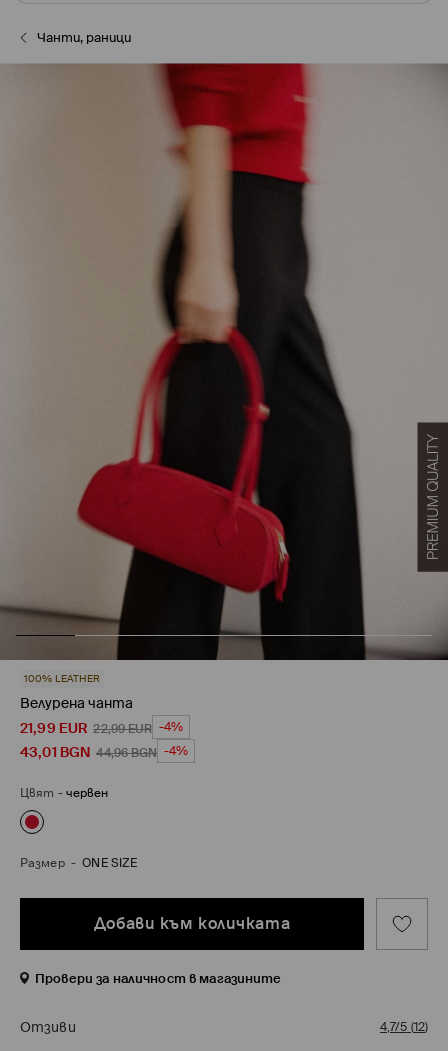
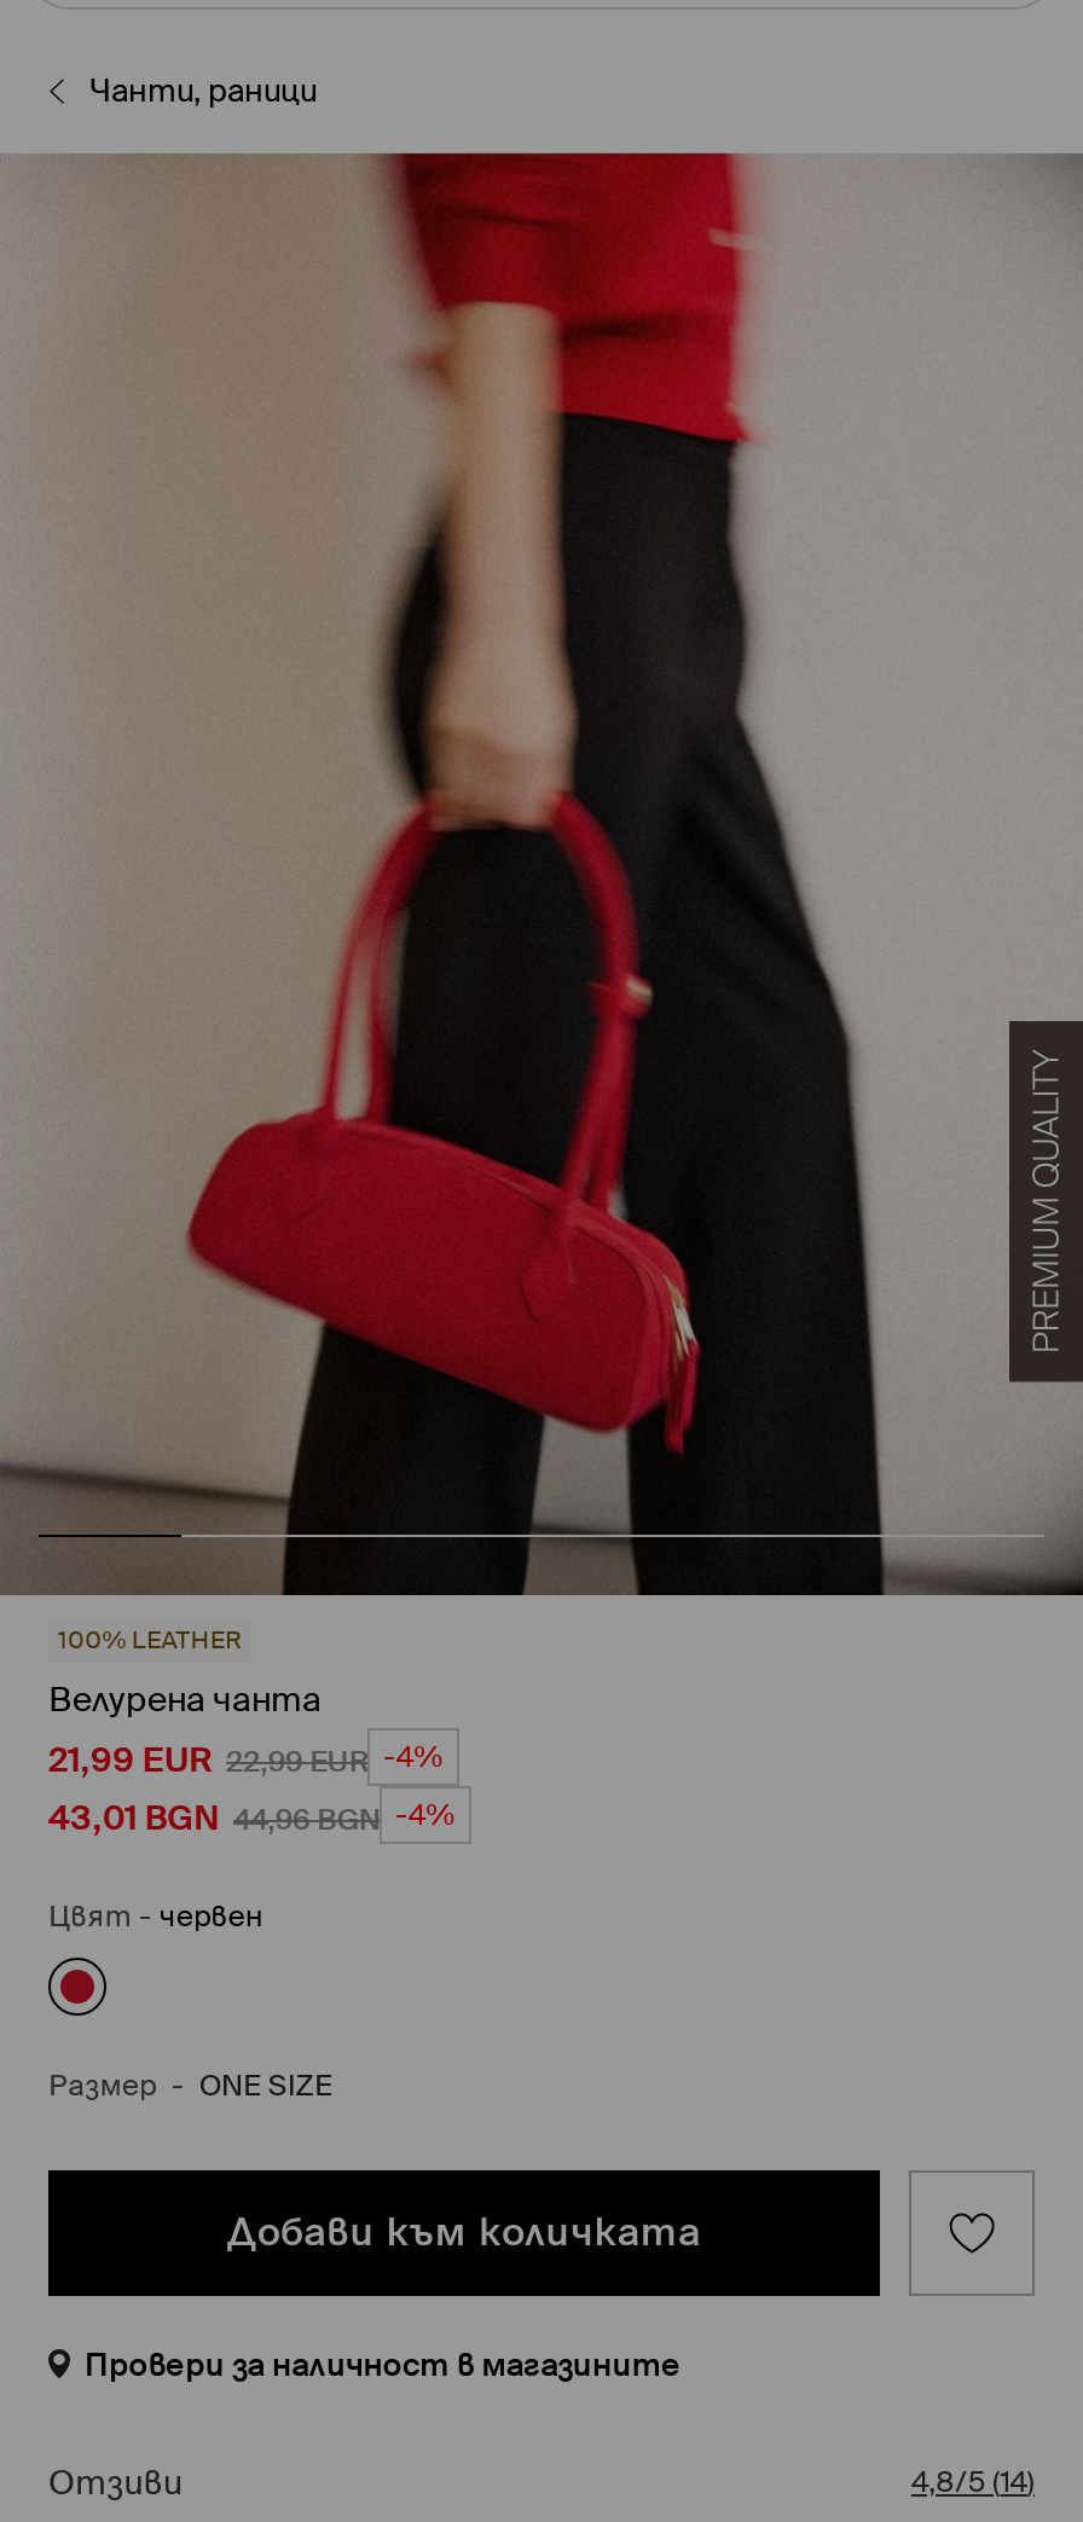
[380,1019,428,1035] 4,7/5 (12) -> [911,2464,1035,2502] 4,8/5 (14)

